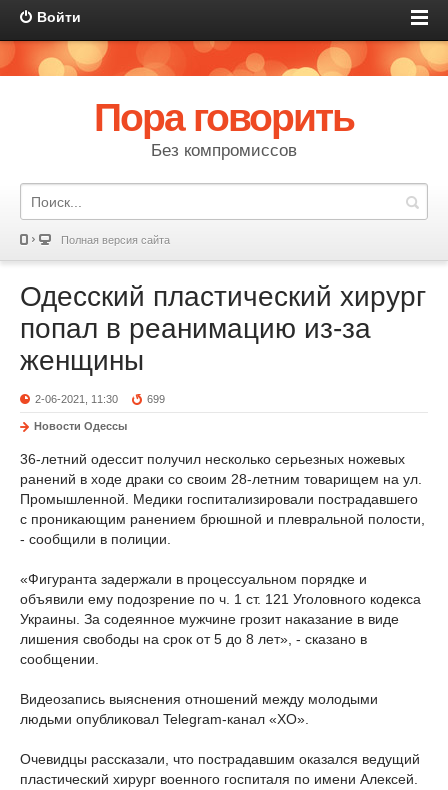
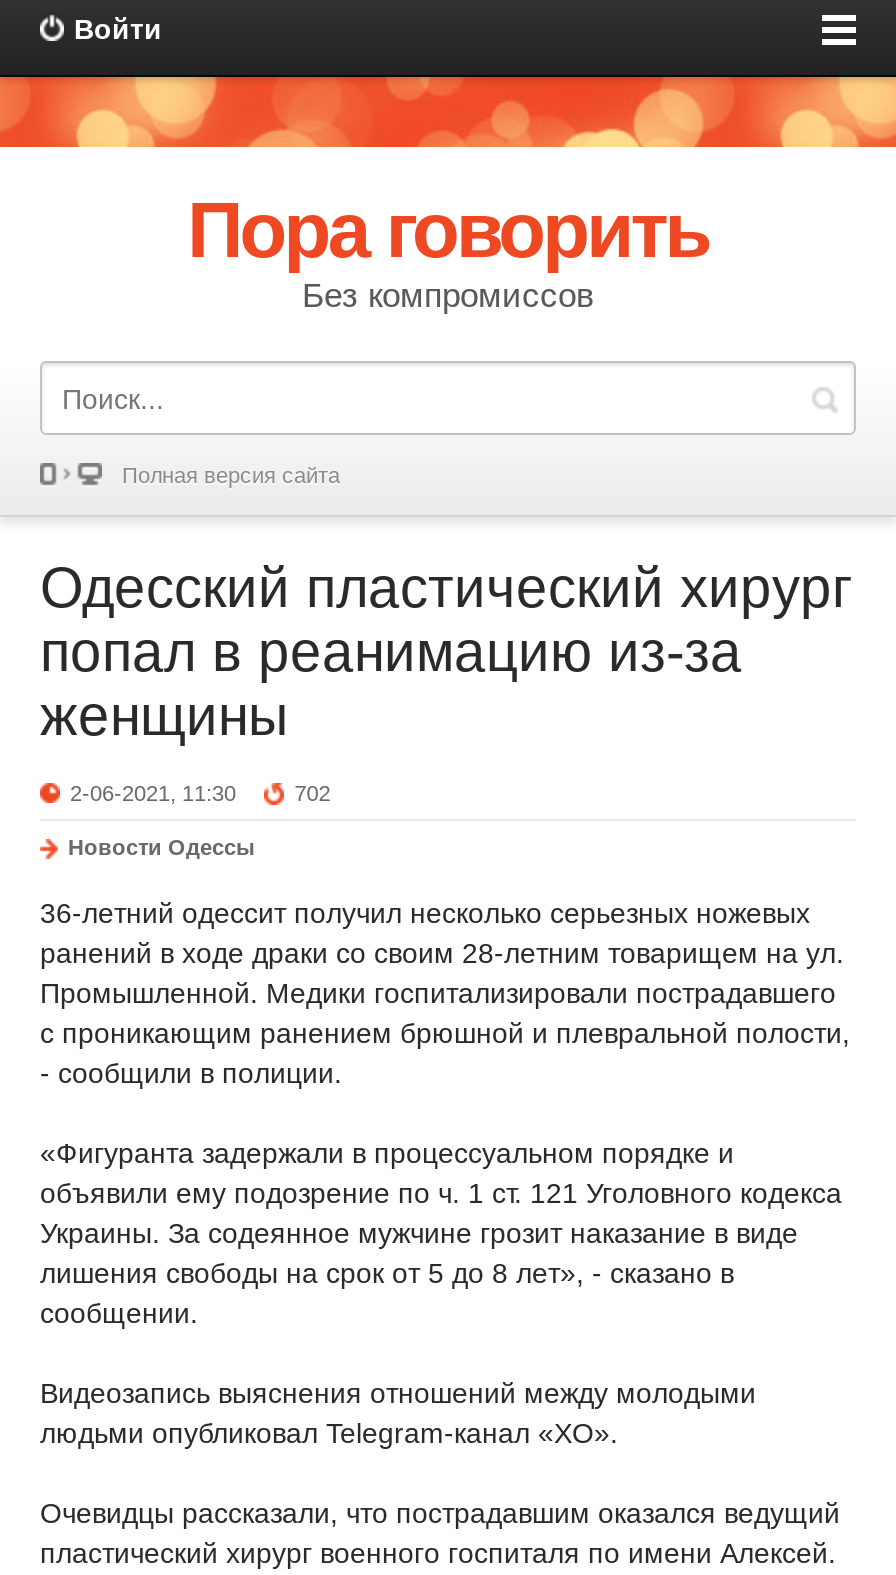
[147,393,165,405] 699 -> [294,781,330,805] 702

